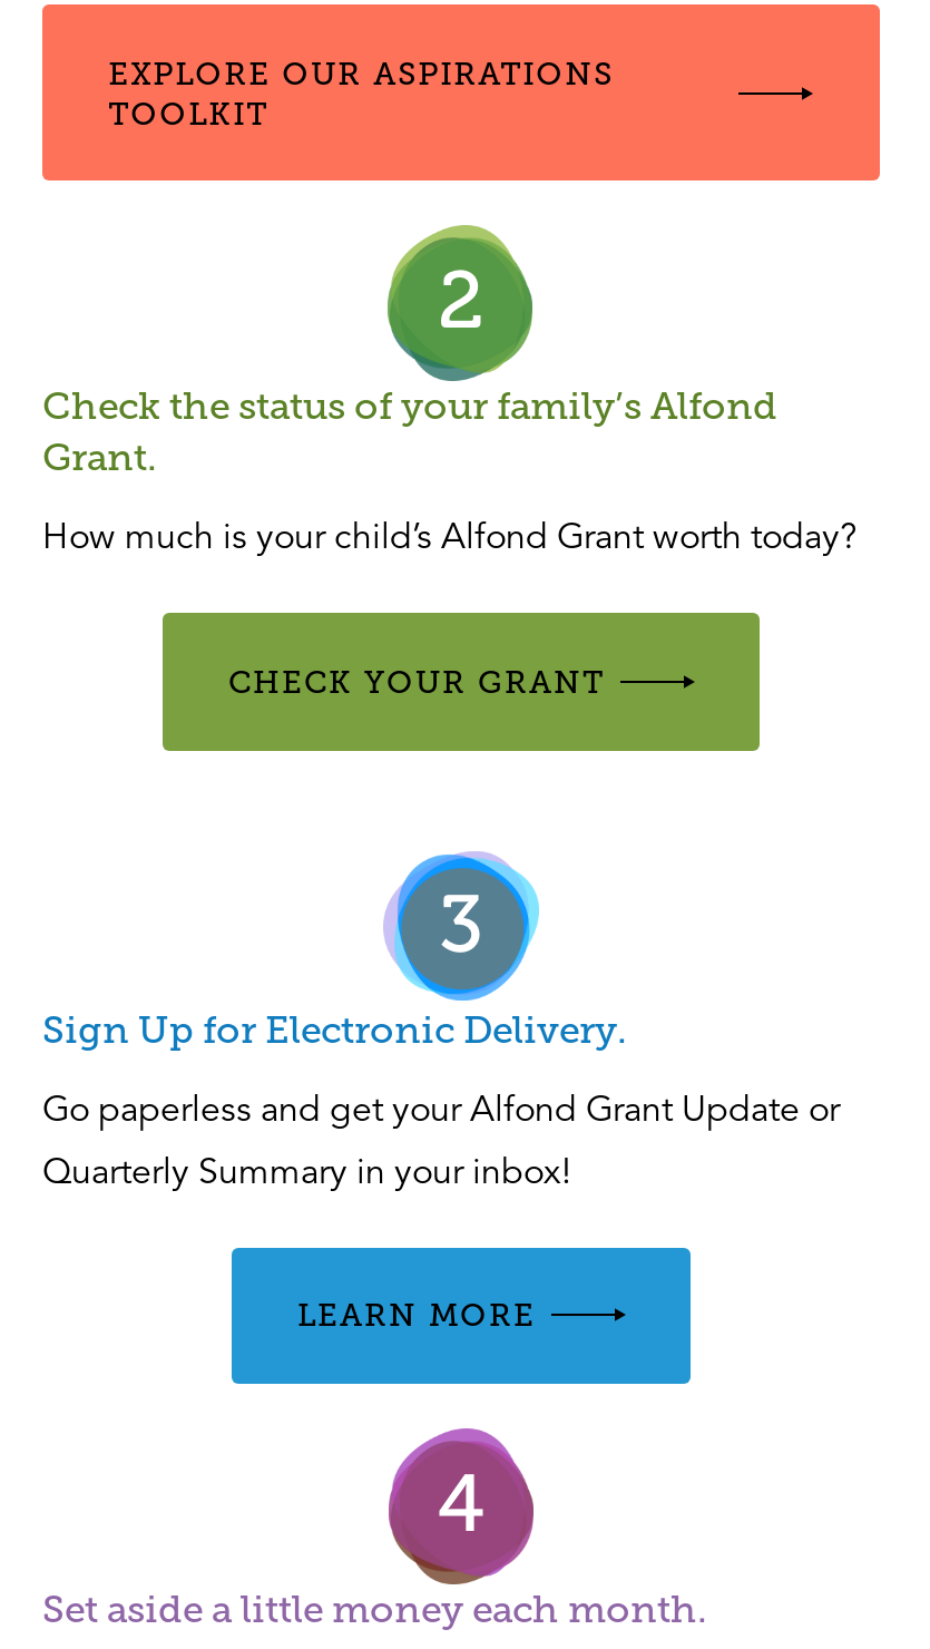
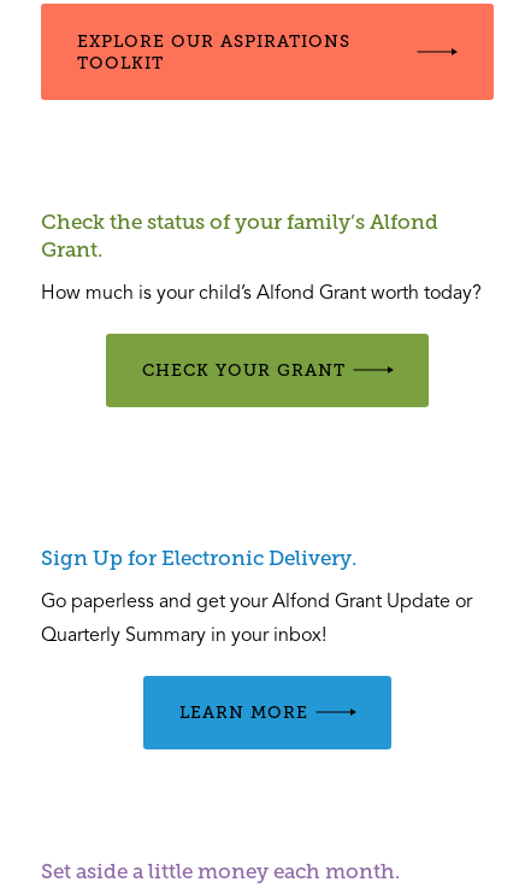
[385,223,535,381] [image] -> none
[383,851,541,1003] [image] -> none
[385,1426,537,1582] [image] -> none

